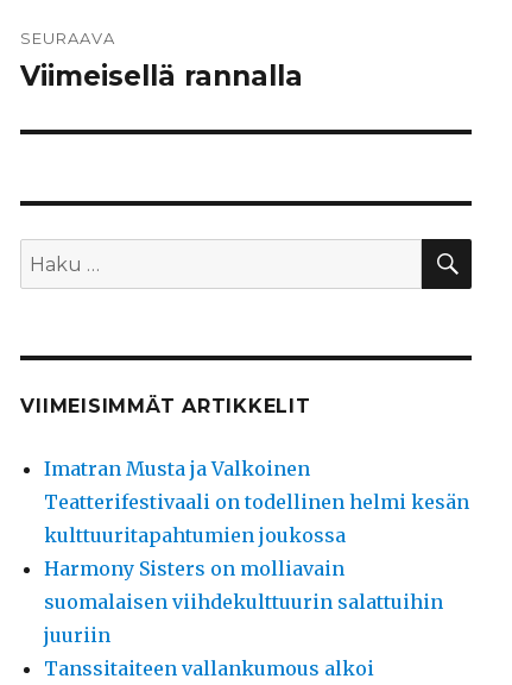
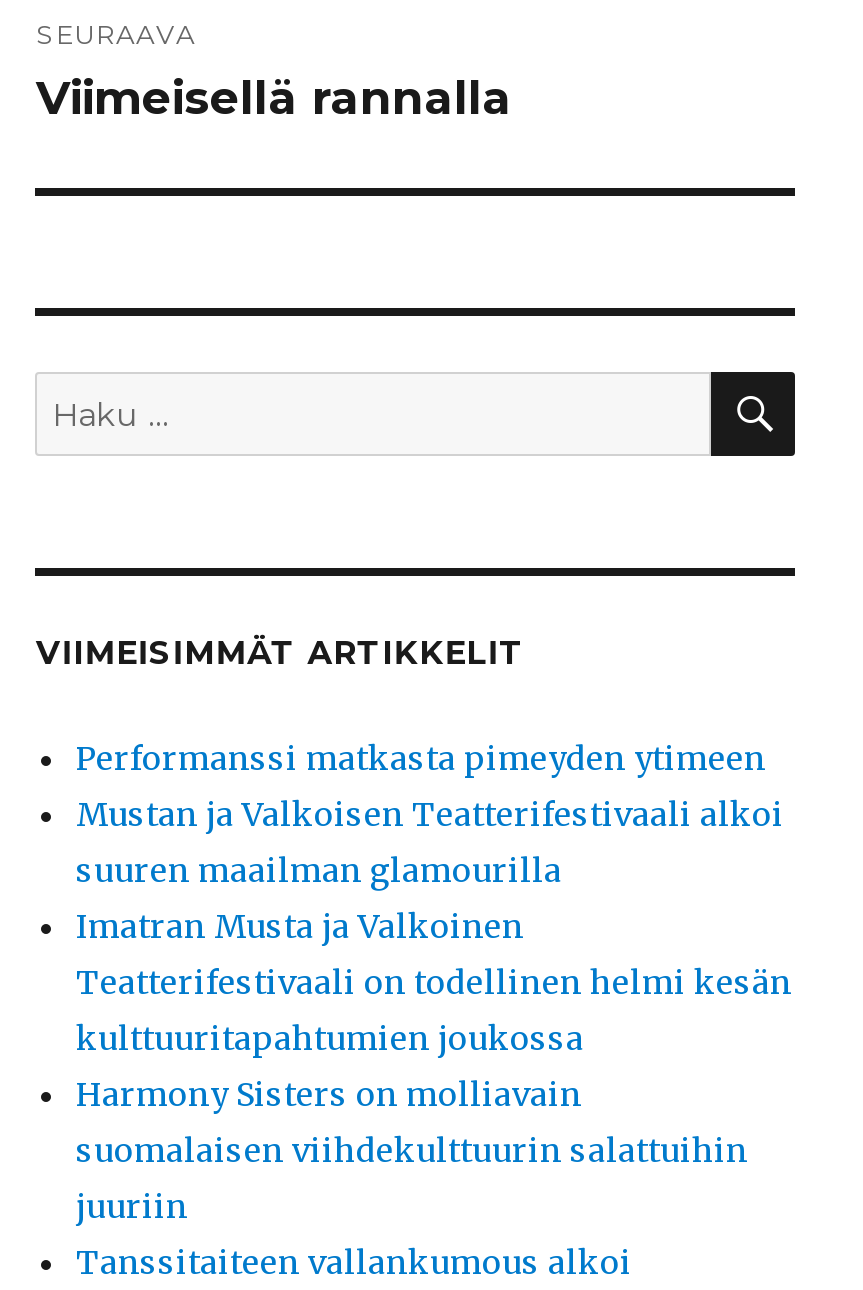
none -> [76,738,784,890] Performanssi matkasta pimeyden ytimeen | Mustan ja Valkoisen Teatterifestivaali alkoi | suuren maailman glamourilla

